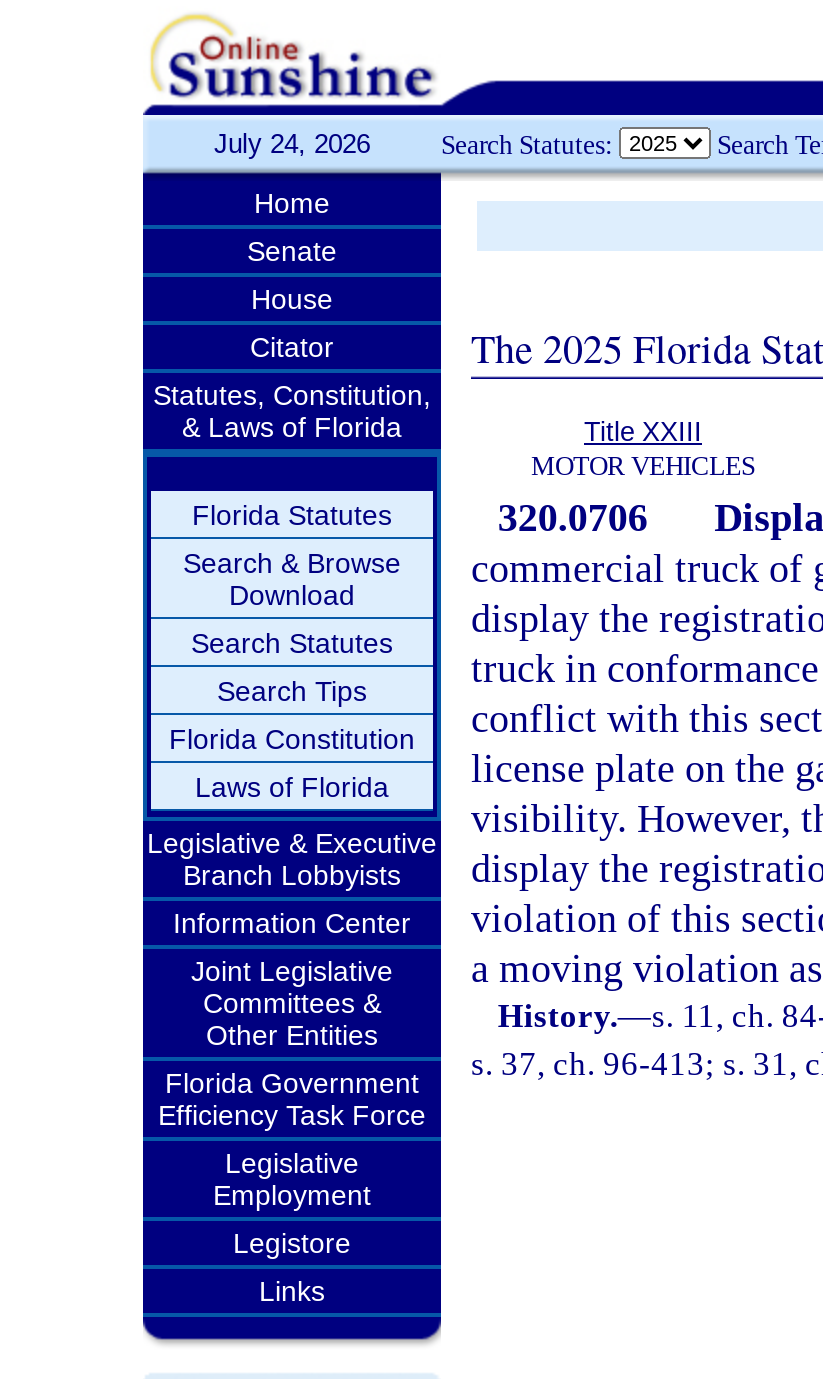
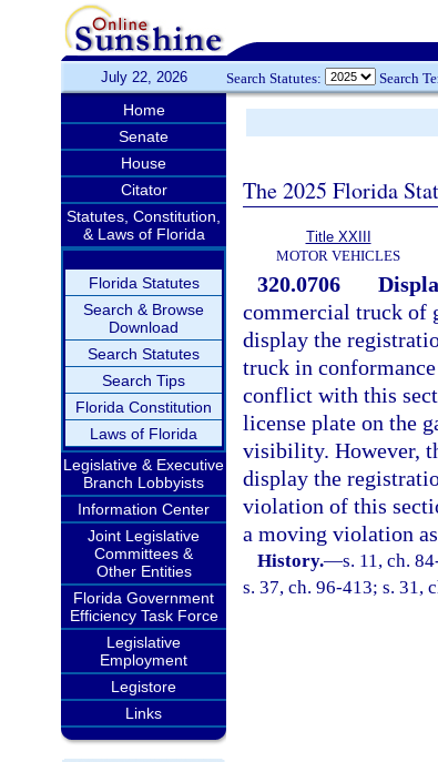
[214,129,370,159] July 24, 2026 -> [100,69,187,85] July 22, 2026

